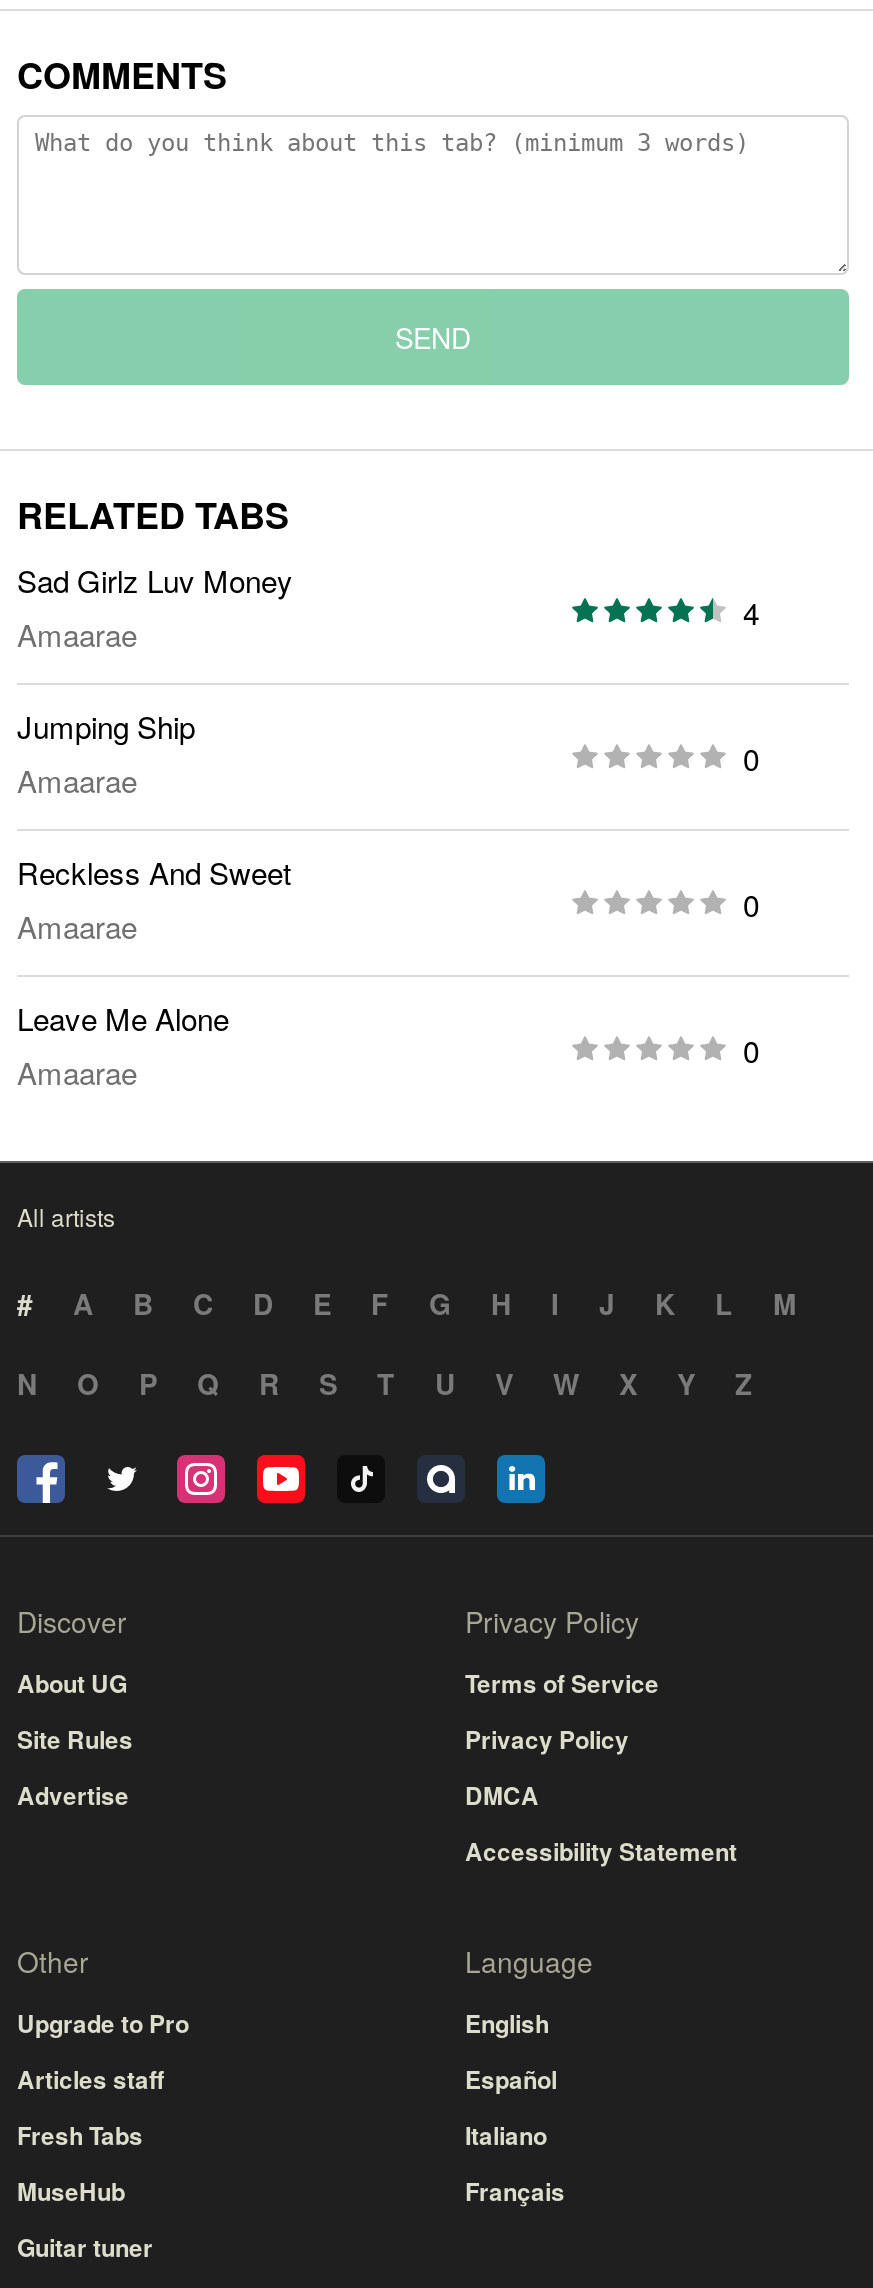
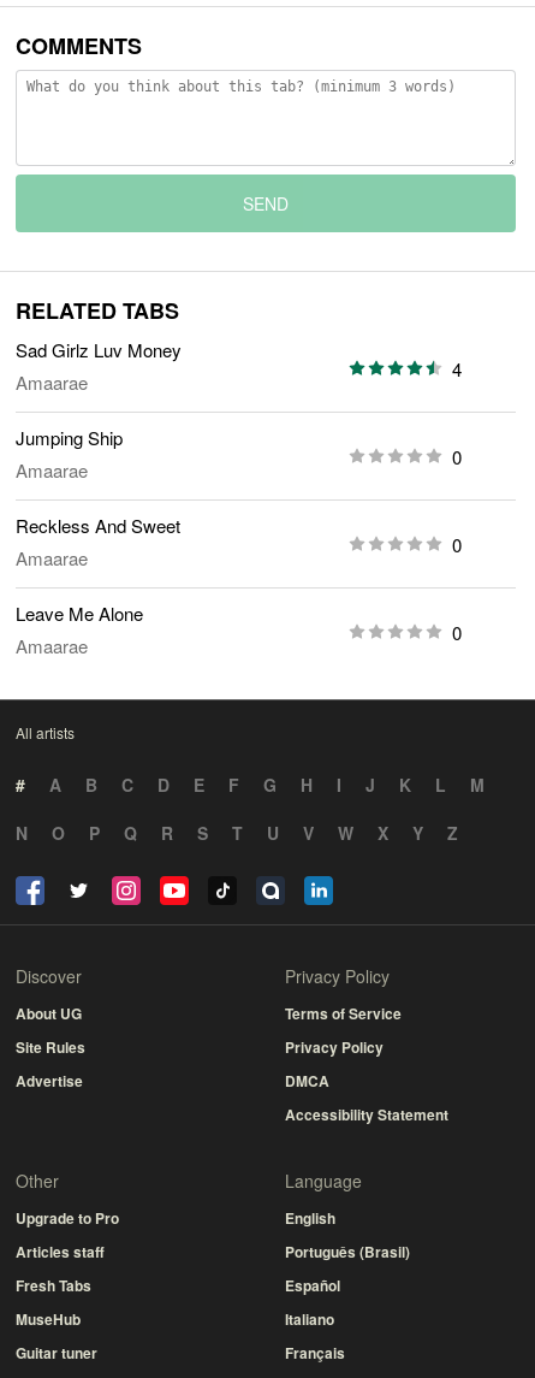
moved [465,2061,565,2209] -> [285,1275,345,1364]: Español | Italiano | Français
none -> [285,1241,410,1263] Português (Brasil)

